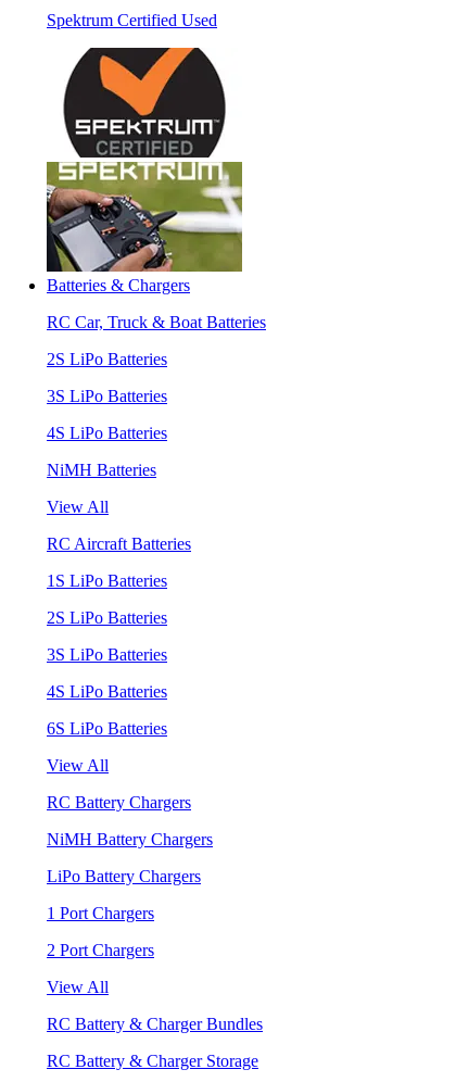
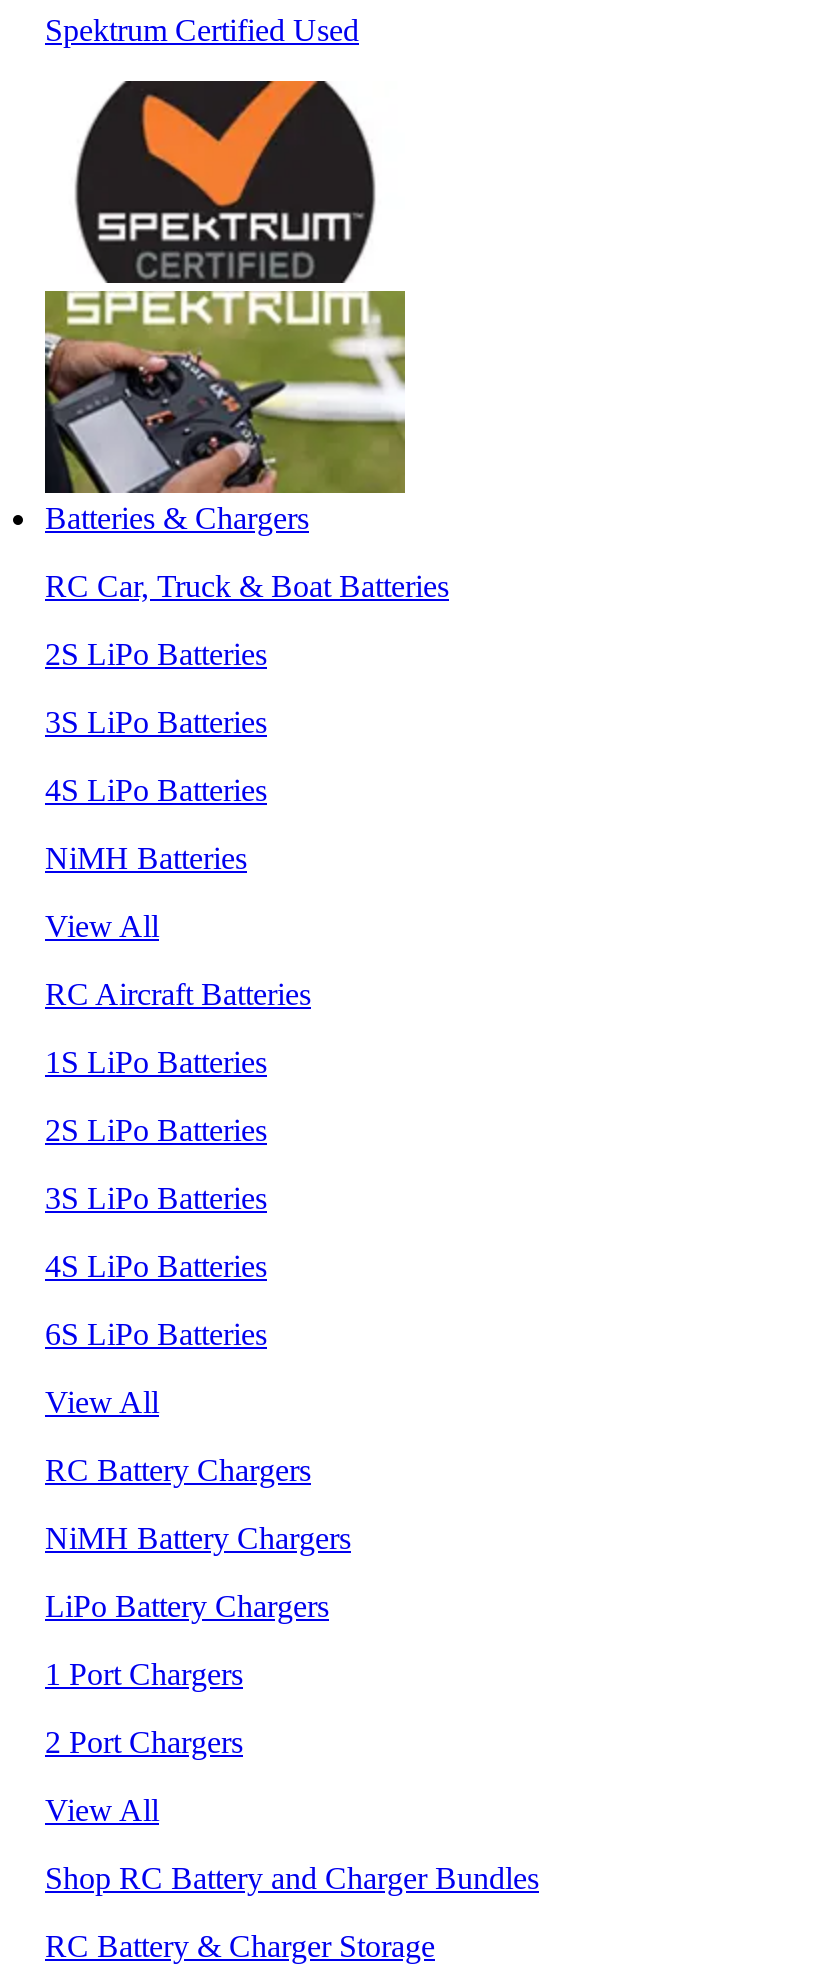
[47,1014,263,1033] RC Battery & Charger Bundles -> [45,1861,539,1895] Shop RC Battery and Charger Bundles

